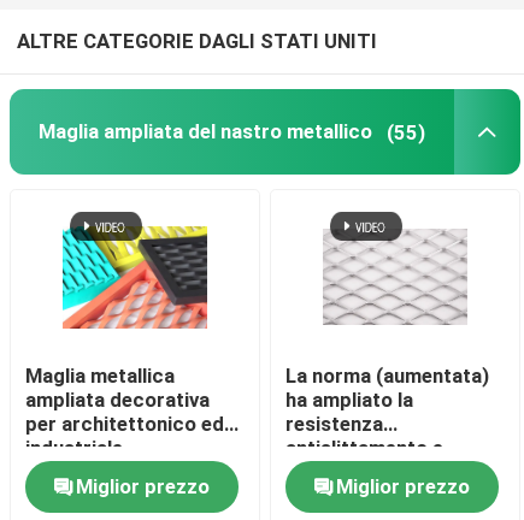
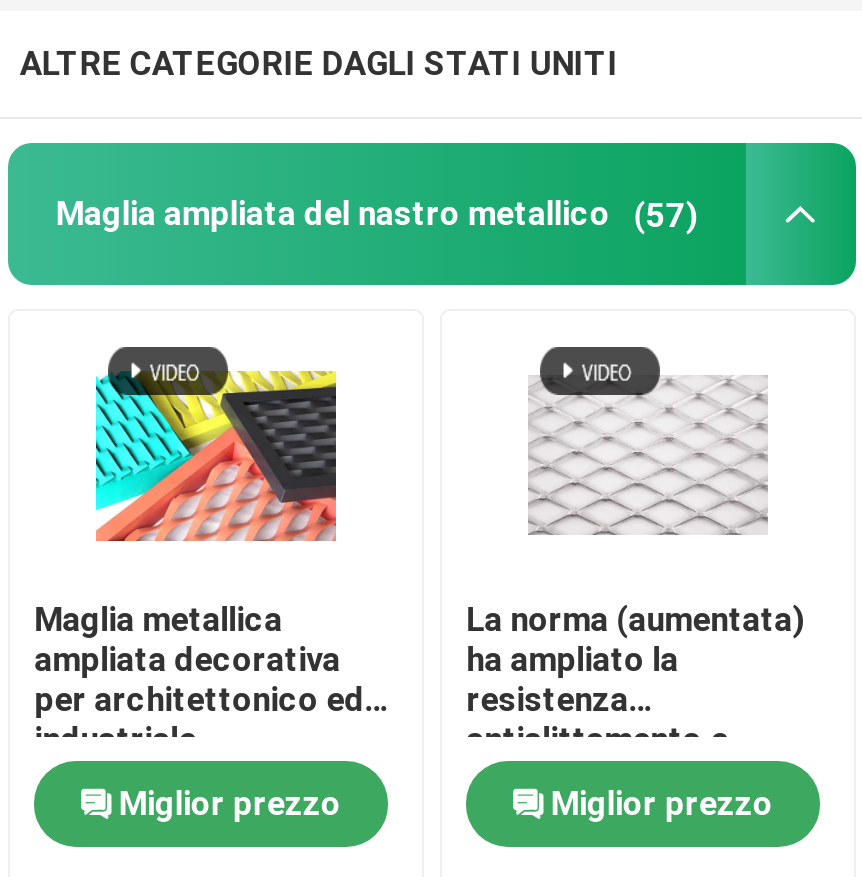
[38,119,425,144] Maglia ampliata del nastro metallico (55) -> [56,193,698,234] Maglia ampliata del nastro metallico (57)

